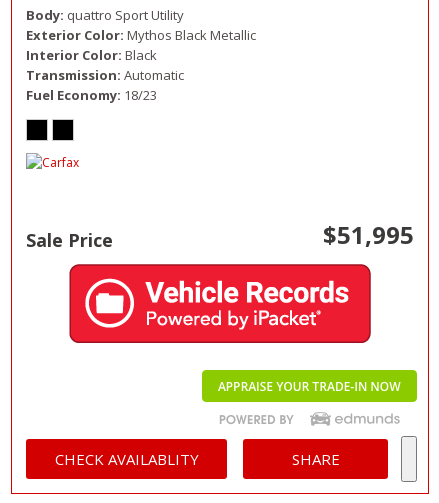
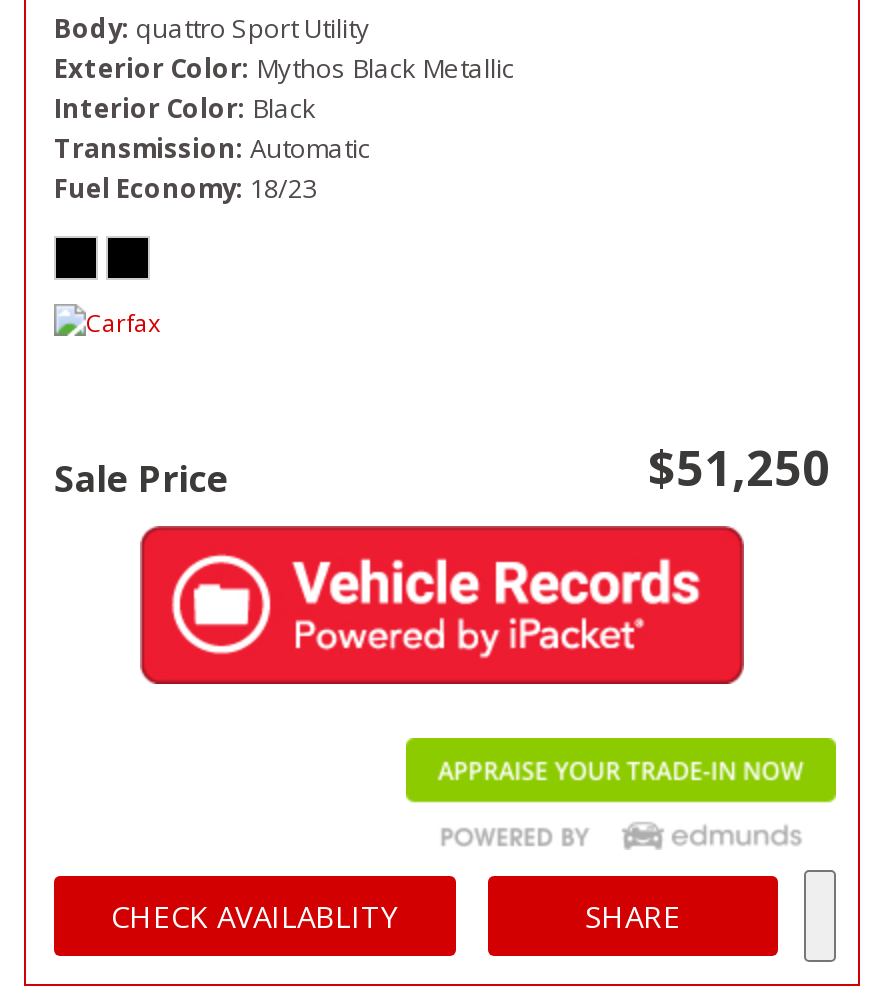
[323,218,414,251] $51,995 -> [648,435,830,501] $51,250

